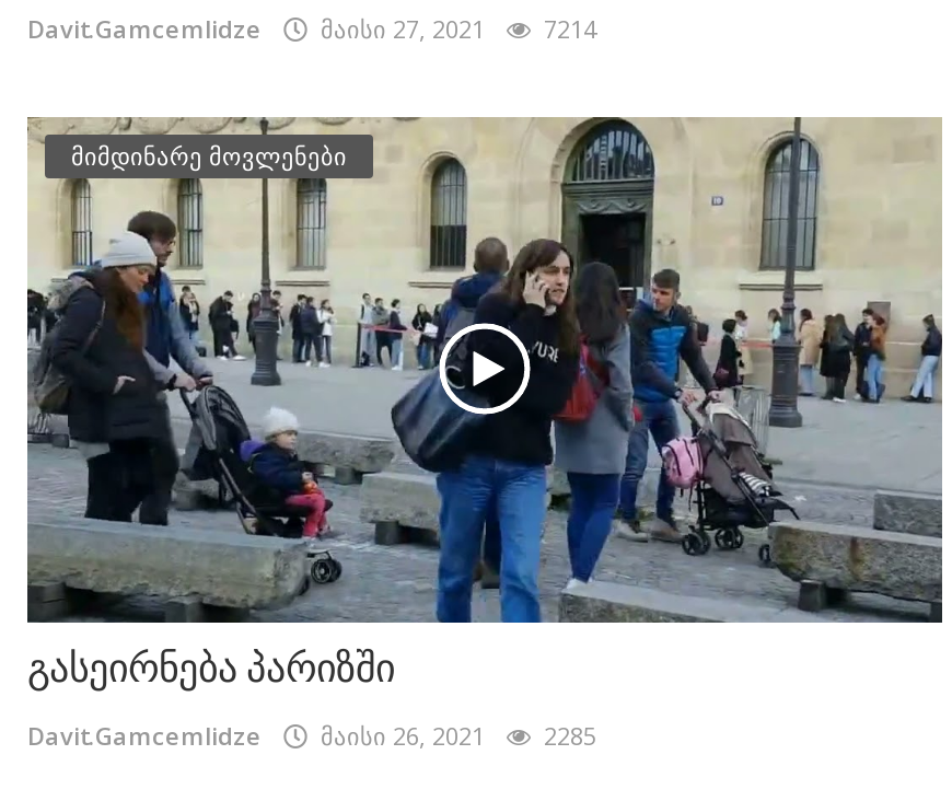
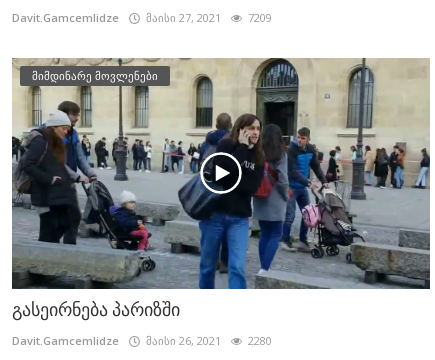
[27,12,596,44] Davit.Gamcemlidze მაისი 27, 2021 7214 -> [12,10,272,25] Davit.Gamcemlidze მაისი 27, 2021 7209
[27,719,596,752] Davit.Gamcemlidze მაისი 26, 2021 2285 -> [12,333,272,348] Davit.Gamcemlidze მაისი 26, 2021 2280

